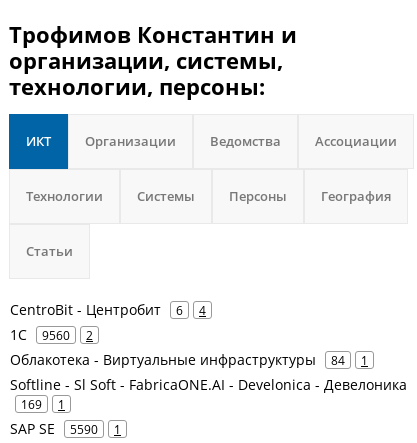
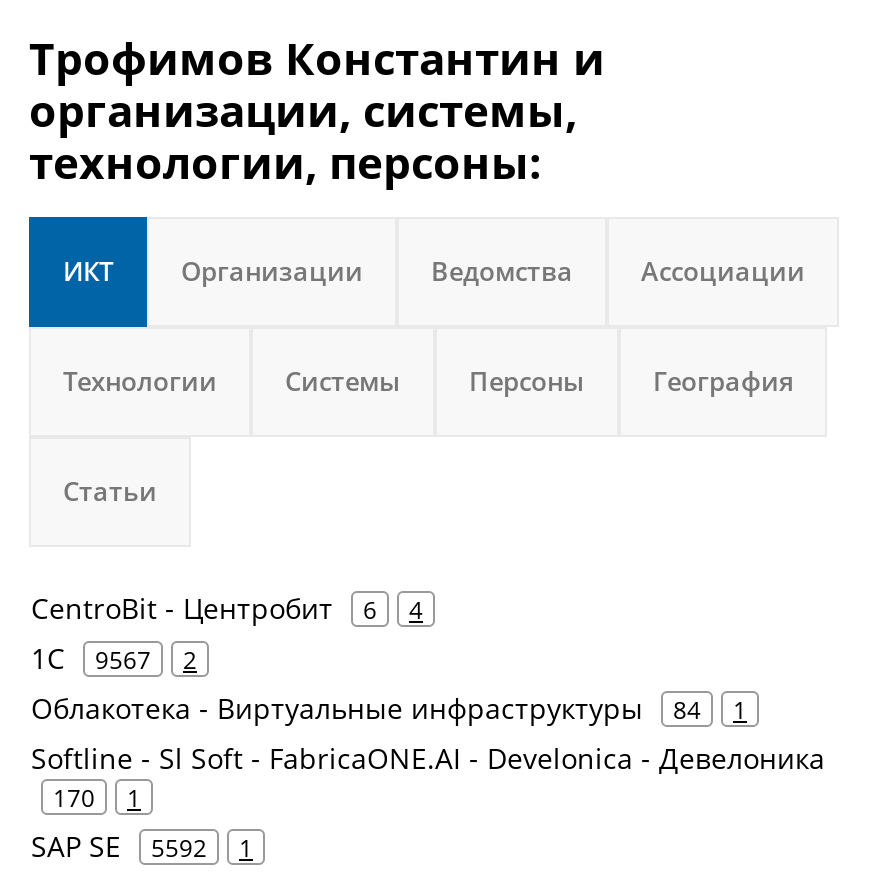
[10,325,93,344] 1С 9560 2 -> [31,639,197,677] 1С 9567 2
[21,396,65,412] 169 1 -> [53,781,141,813] 170 1
[10,419,121,438] SAP SE 5590 1 -> [31,827,253,865] SAP SE 5592 1

